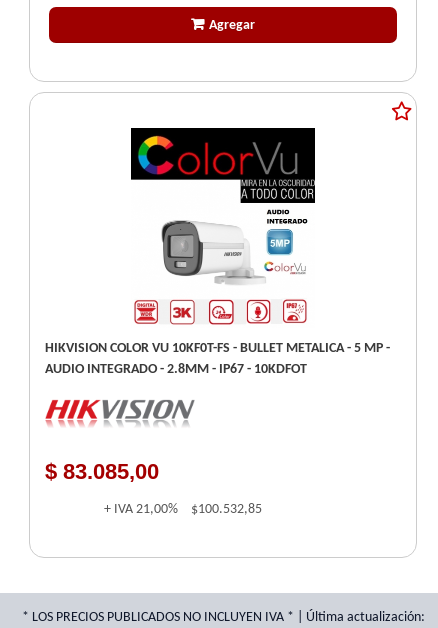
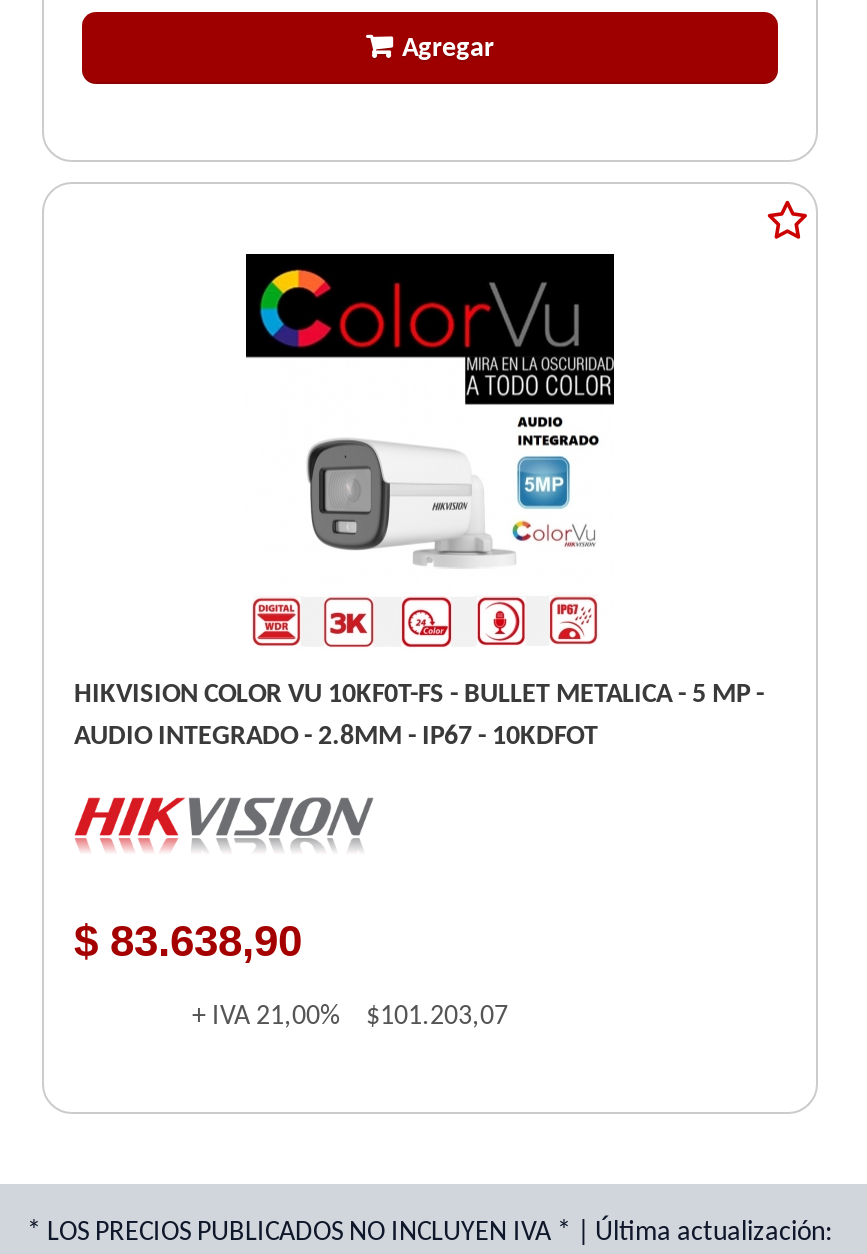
[45,459,159,484] $ 83.085,00 -> [74,917,302,967] $ 83.638,90
[104,502,262,517] + IVA 21,00% $100.532,85 -> [192,1003,508,1033] + IVA 21,00% $101.203,07

